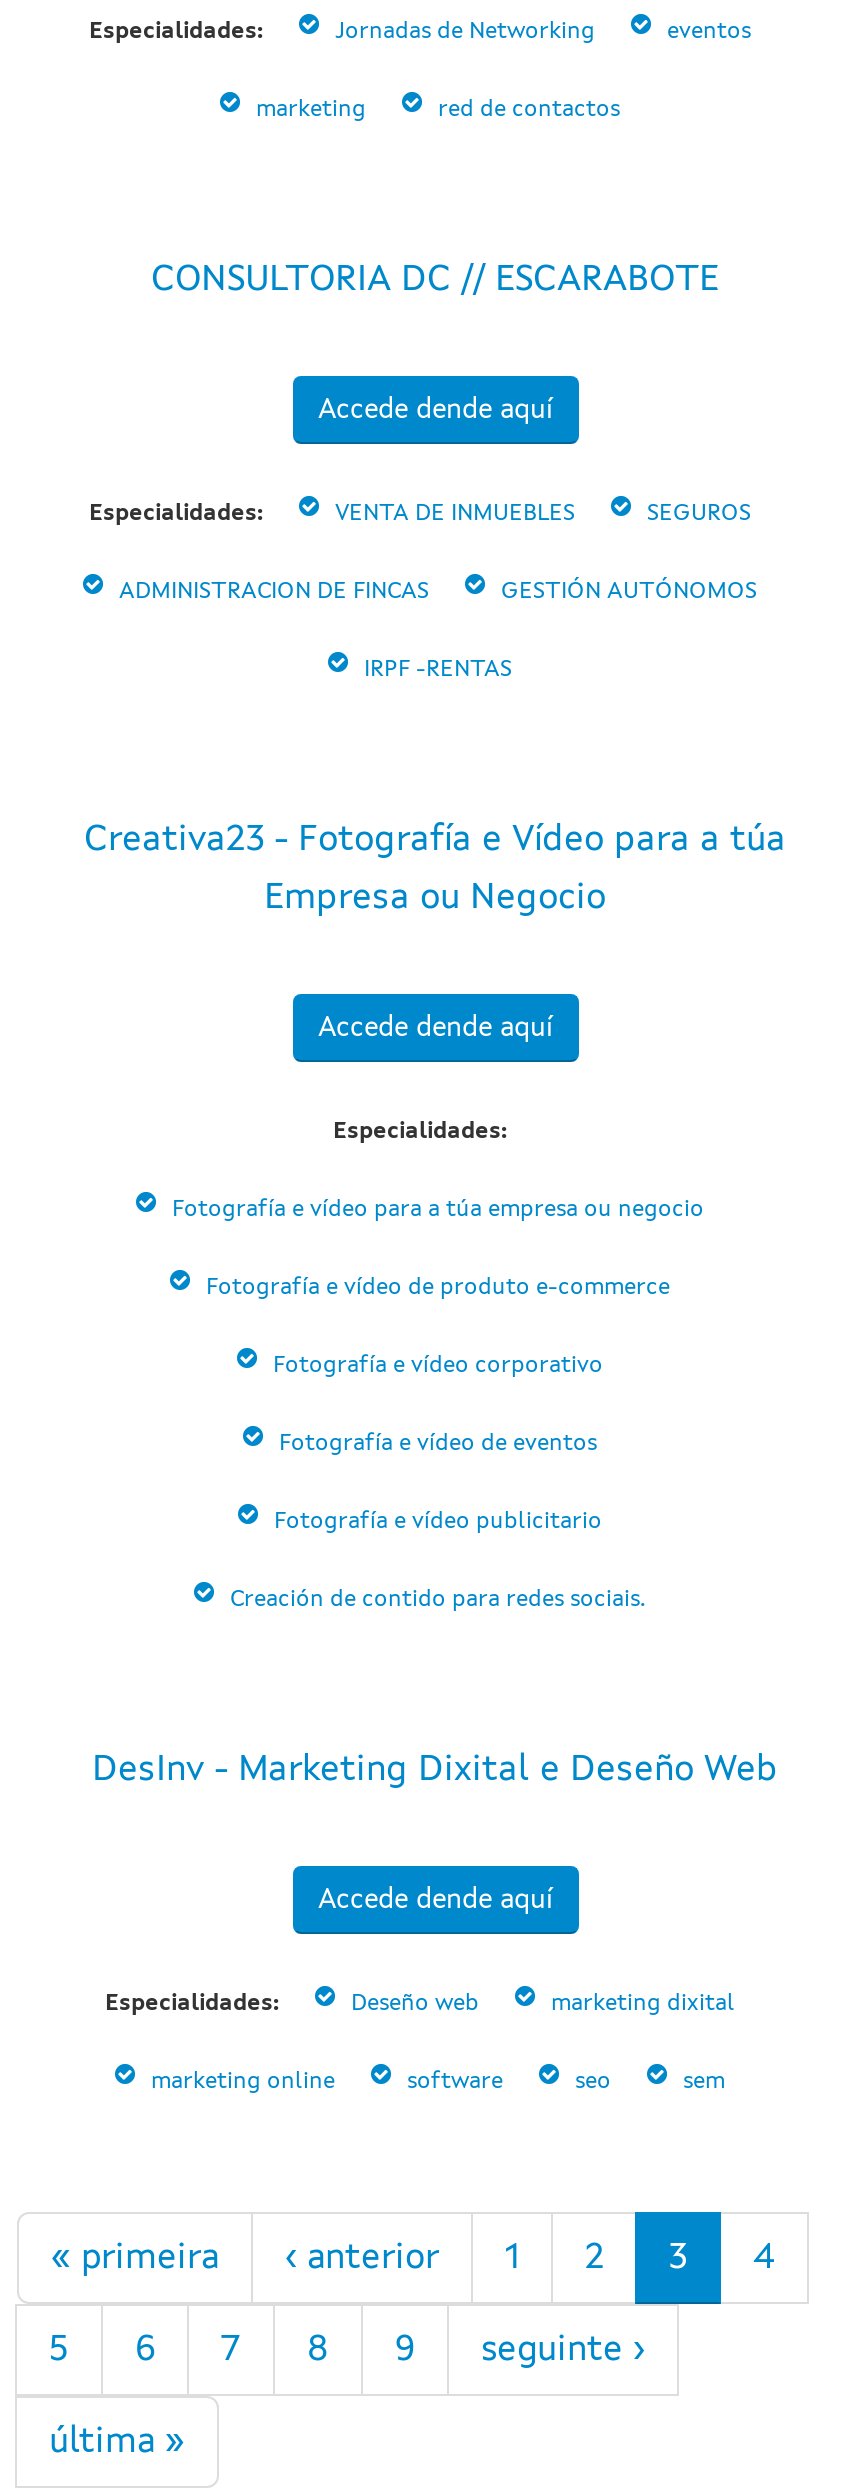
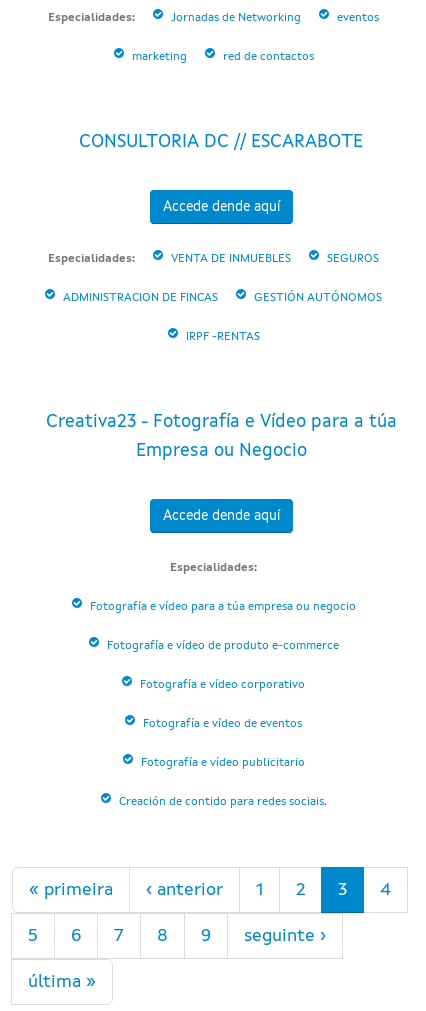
[92,1753,778,1789] DesInv - Marketing Dixital e Deseño Web -> none
[318,1887,552,1915] Accede dende aquí -> none
[105,1993,735,2095] Especialidades: | Deseño web | marketing dixital | marketing online | software | seo | sem -> none

